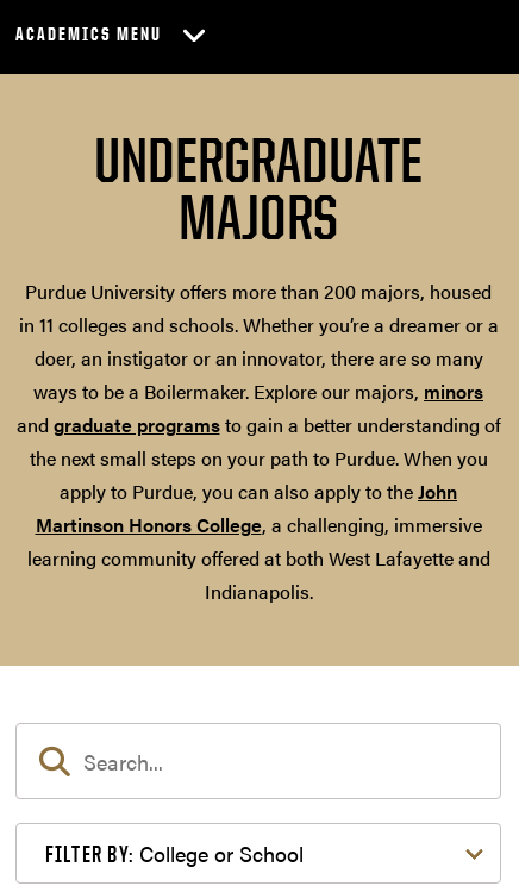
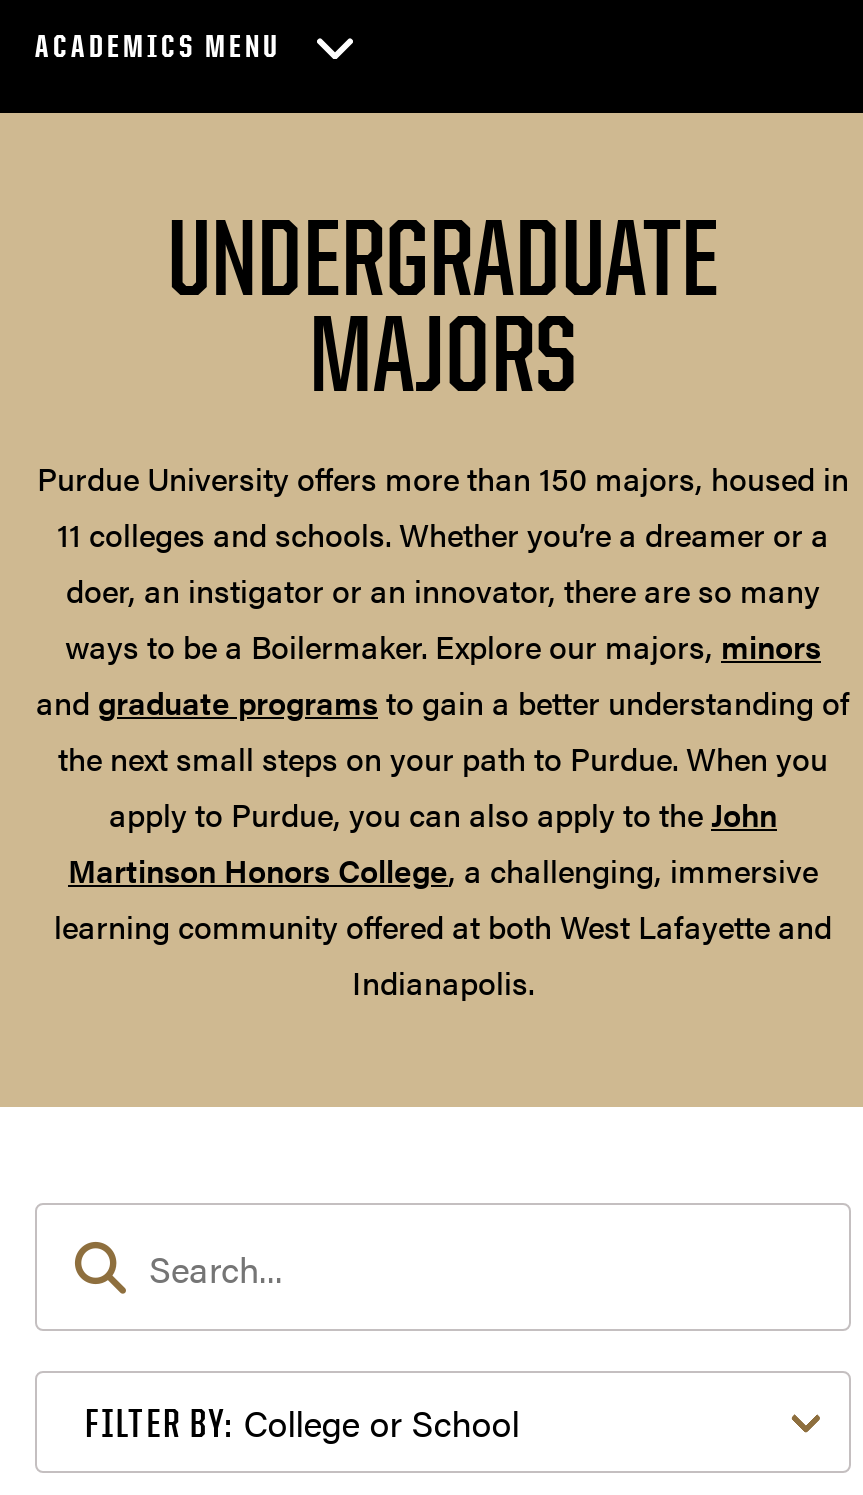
[18,278,498,338] Purdue University offers more than 200 majors, housed | in 11 colleges and schools. Whether you’re a dreamer or a -> [37,455,849,557] Purdue University offers more than 150 majors, housed in | 11 colleges and schools. Whether you’re a dreamer or a

